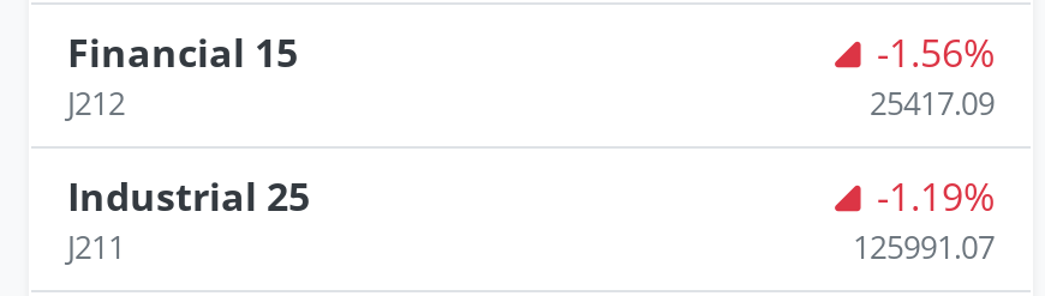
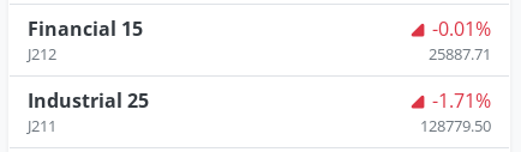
[867,28,995,81] -1.56% -> [427,15,491,42] -0.01%
[870,83,995,126] 25417.09 -> [429,43,491,64] 25887.71
[867,172,995,225] -1.19% -> [427,87,491,113] -1.71%
[853,227,995,270] 125991.07 -> [420,115,491,136] 128779.50

